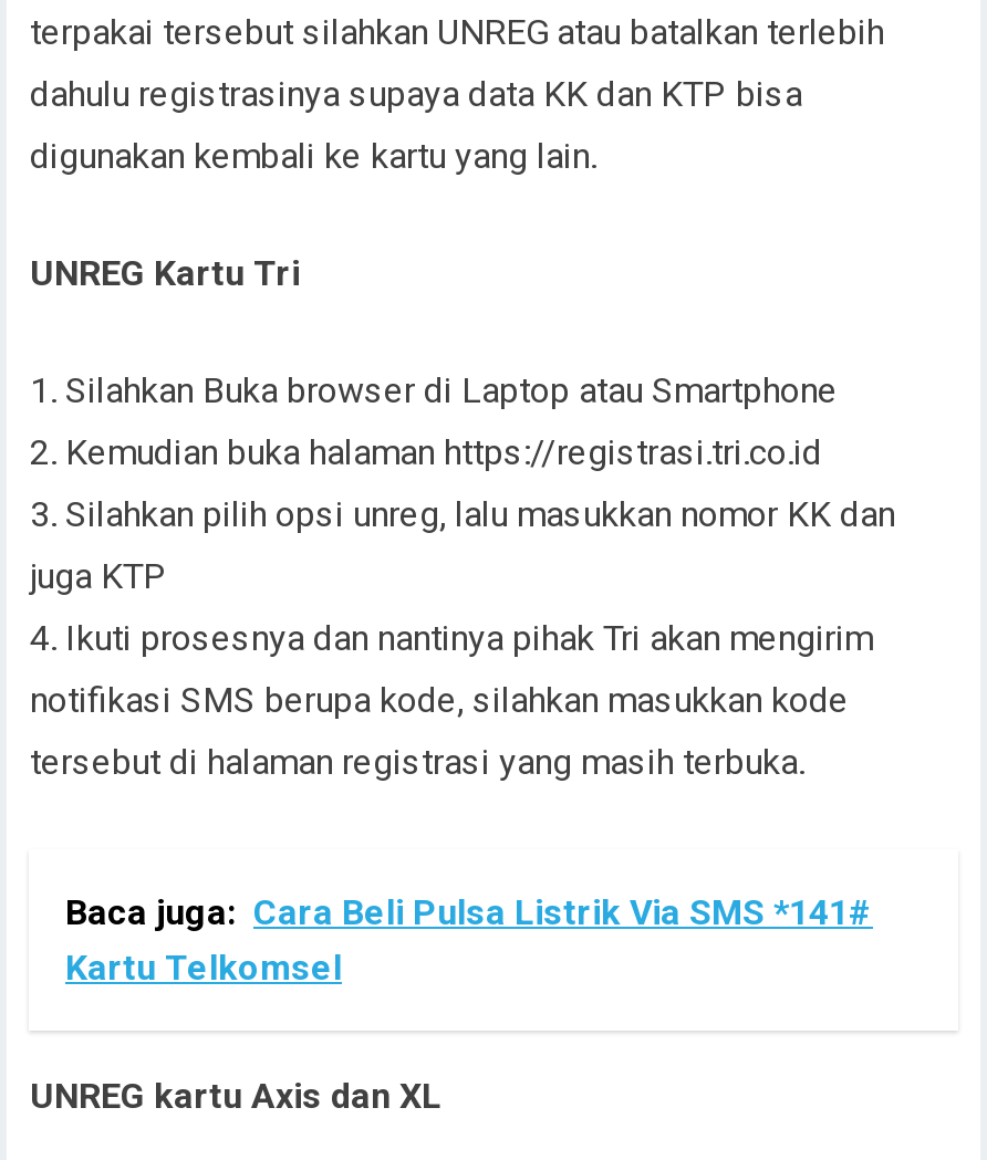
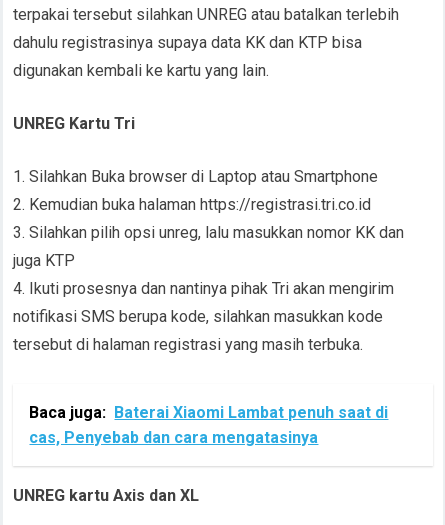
[65,891,873,988] Baca juga: Cara Beli Pulsa Listrik Via SMS *141# | Kartu Telkomsel -> [29,403,388,447] Baca juga: Baterai Xiaomi Lambat penuh saat di | cas, Penyebab dan cara mengatasinya

